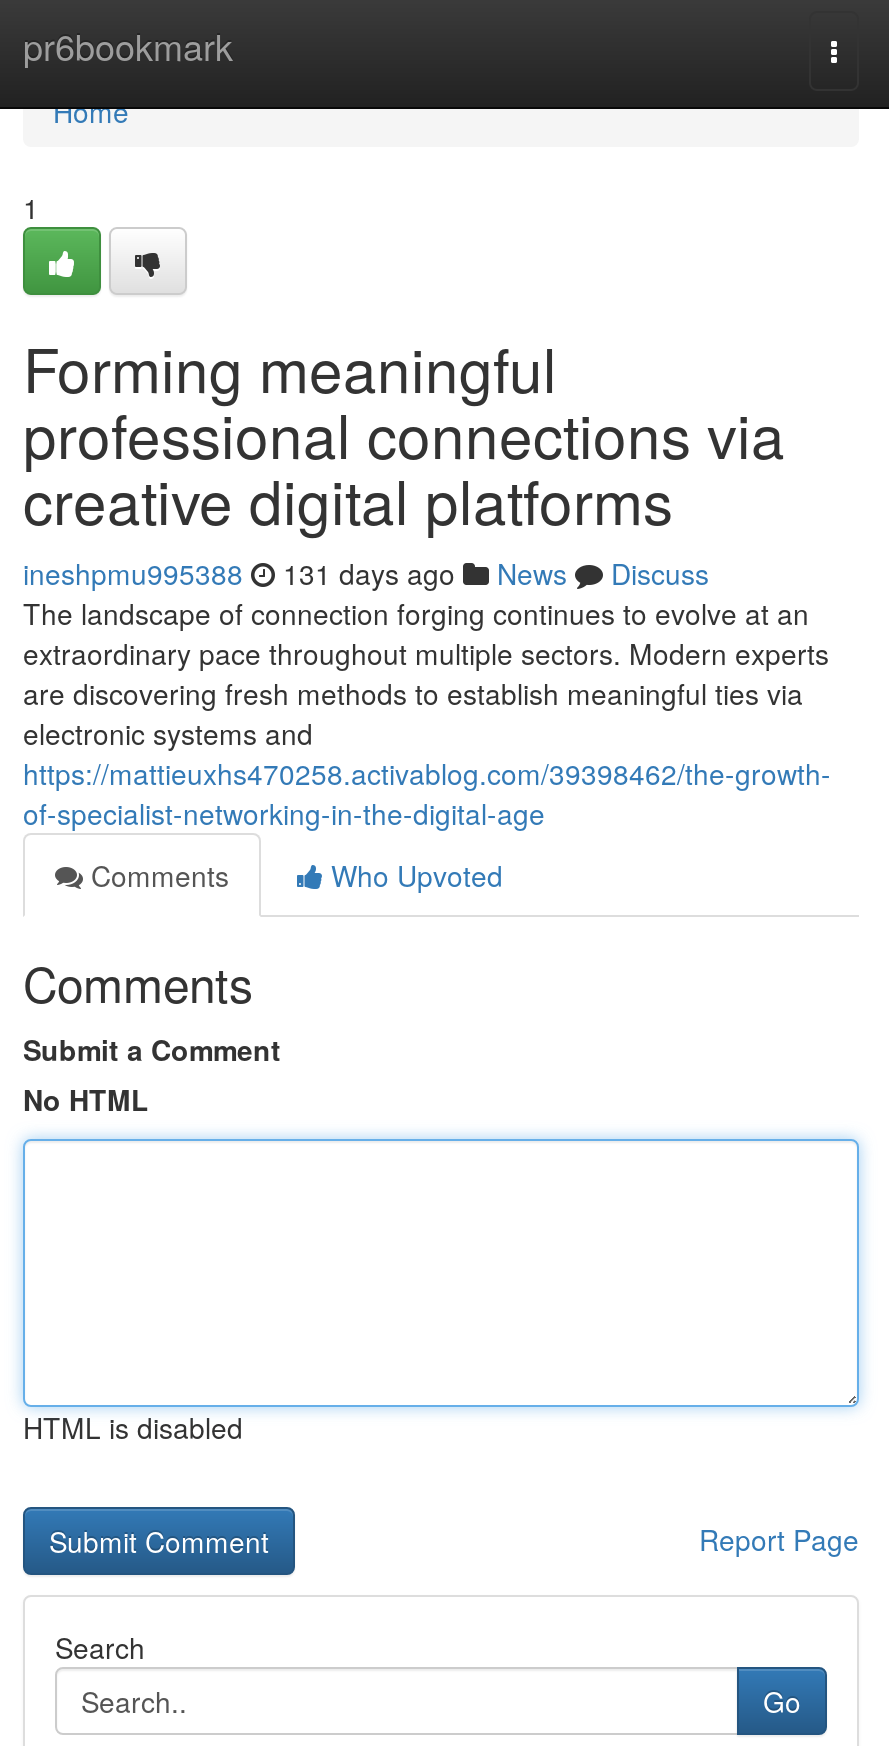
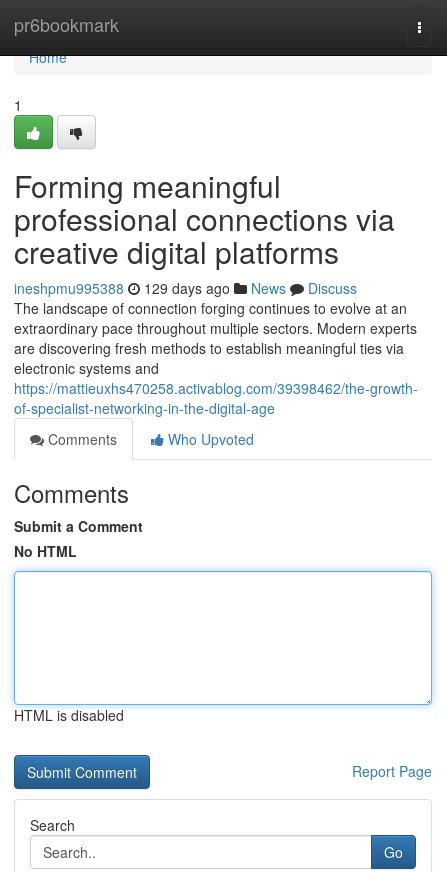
[23,553,709,593] ineshpmu995388 131 days ago News Discuss -> [14,278,357,298] ineshpmu995388 129 days ago News Discuss

